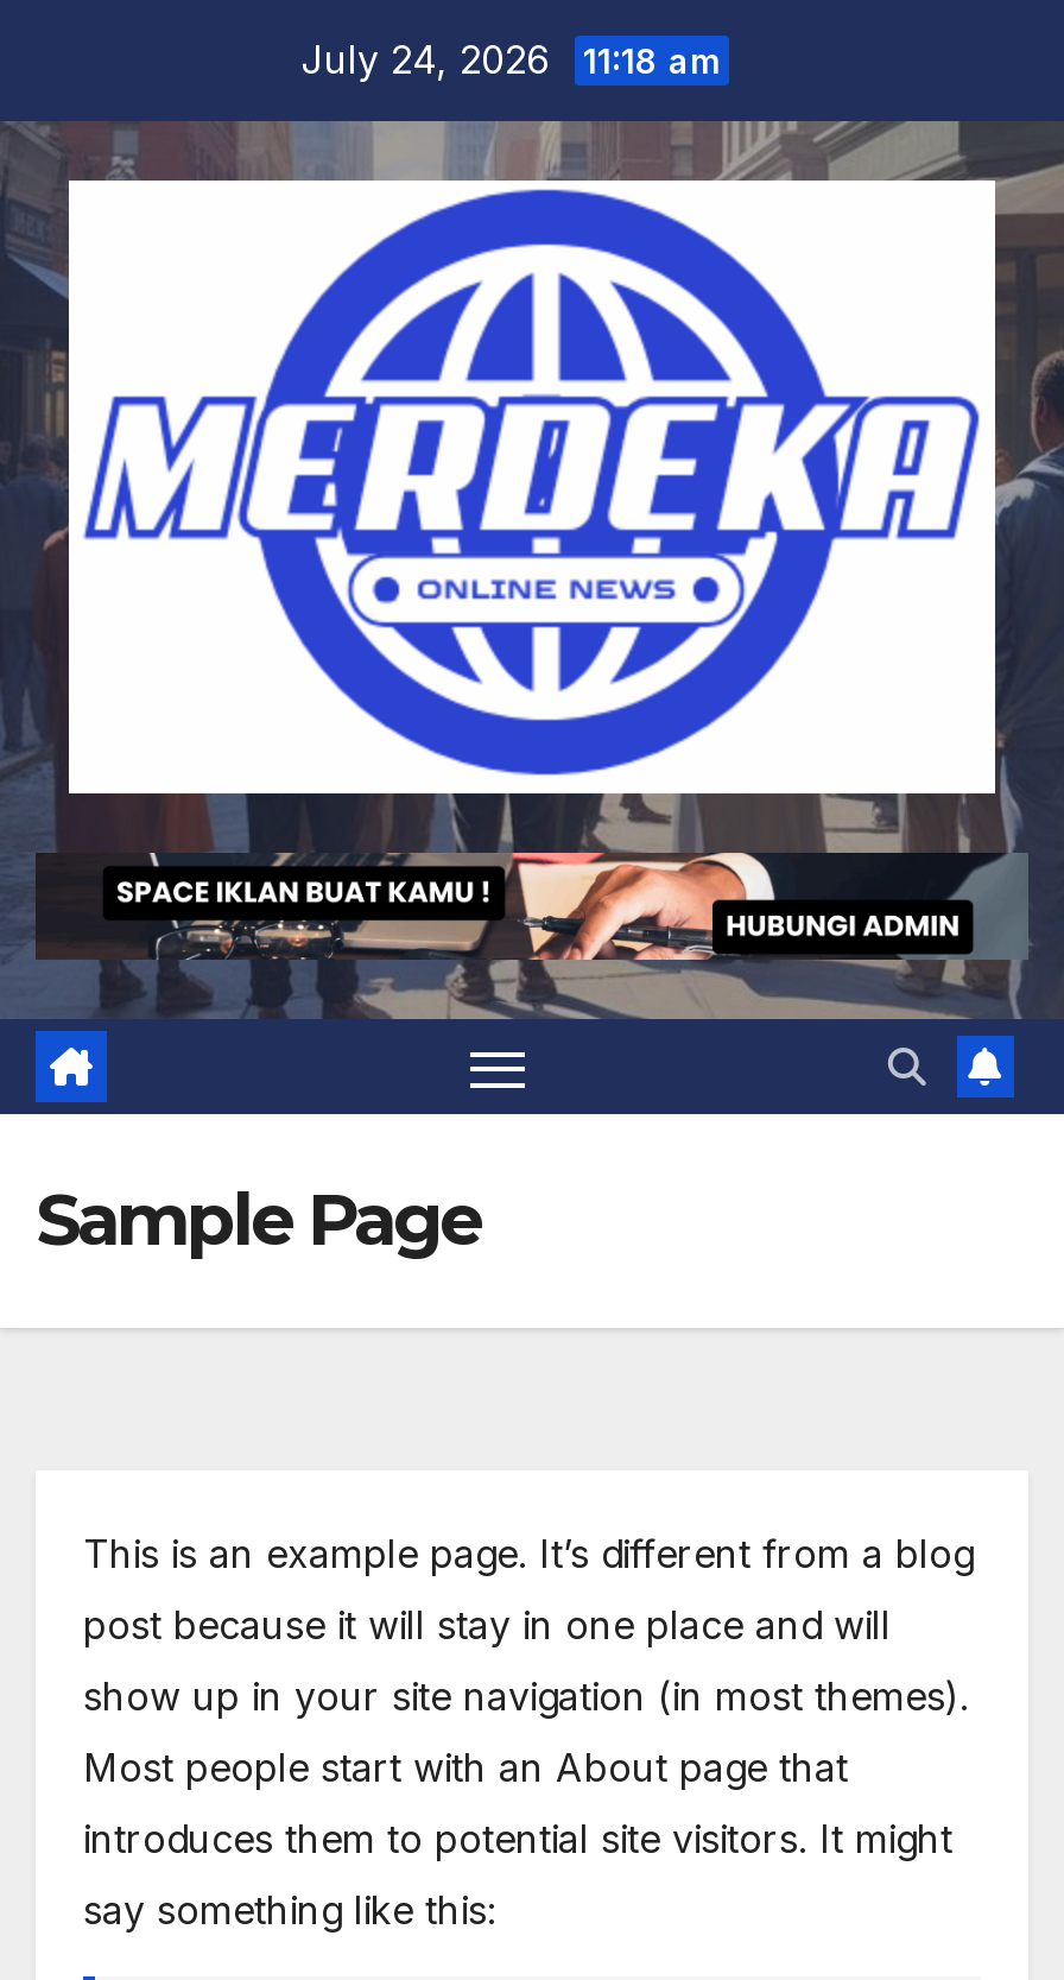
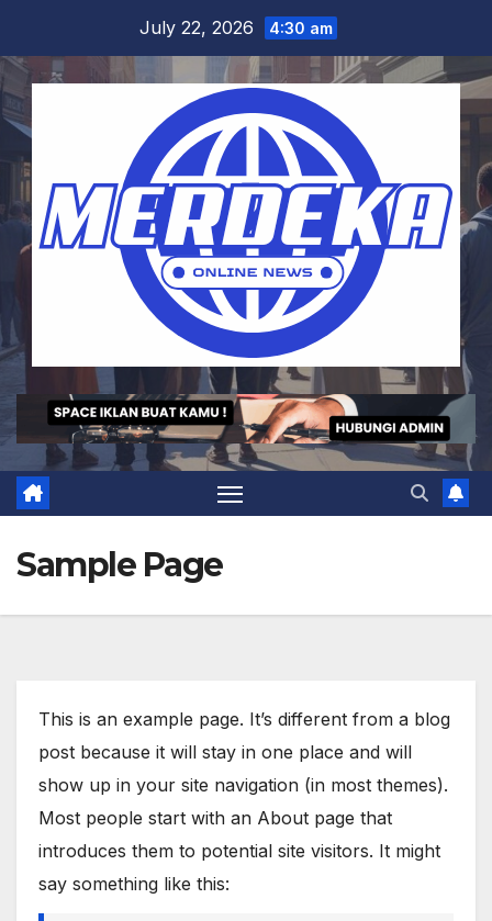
[300,36,718,83] July 24, 2026 11:18 am -> [139,16,332,38] July 22, 2026 4:30 am

